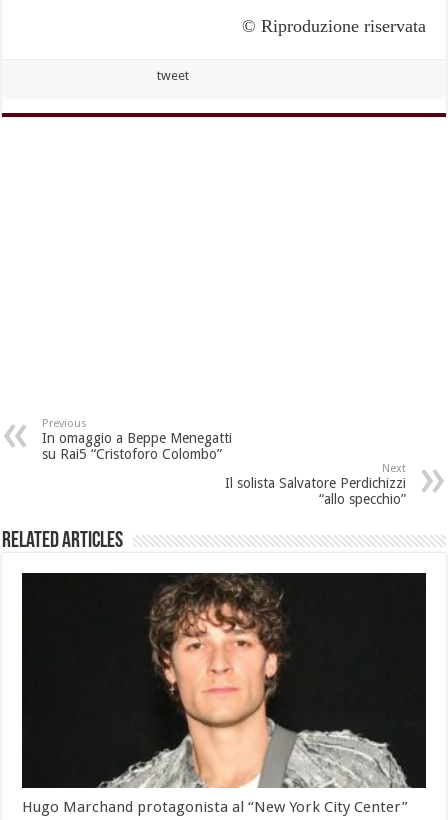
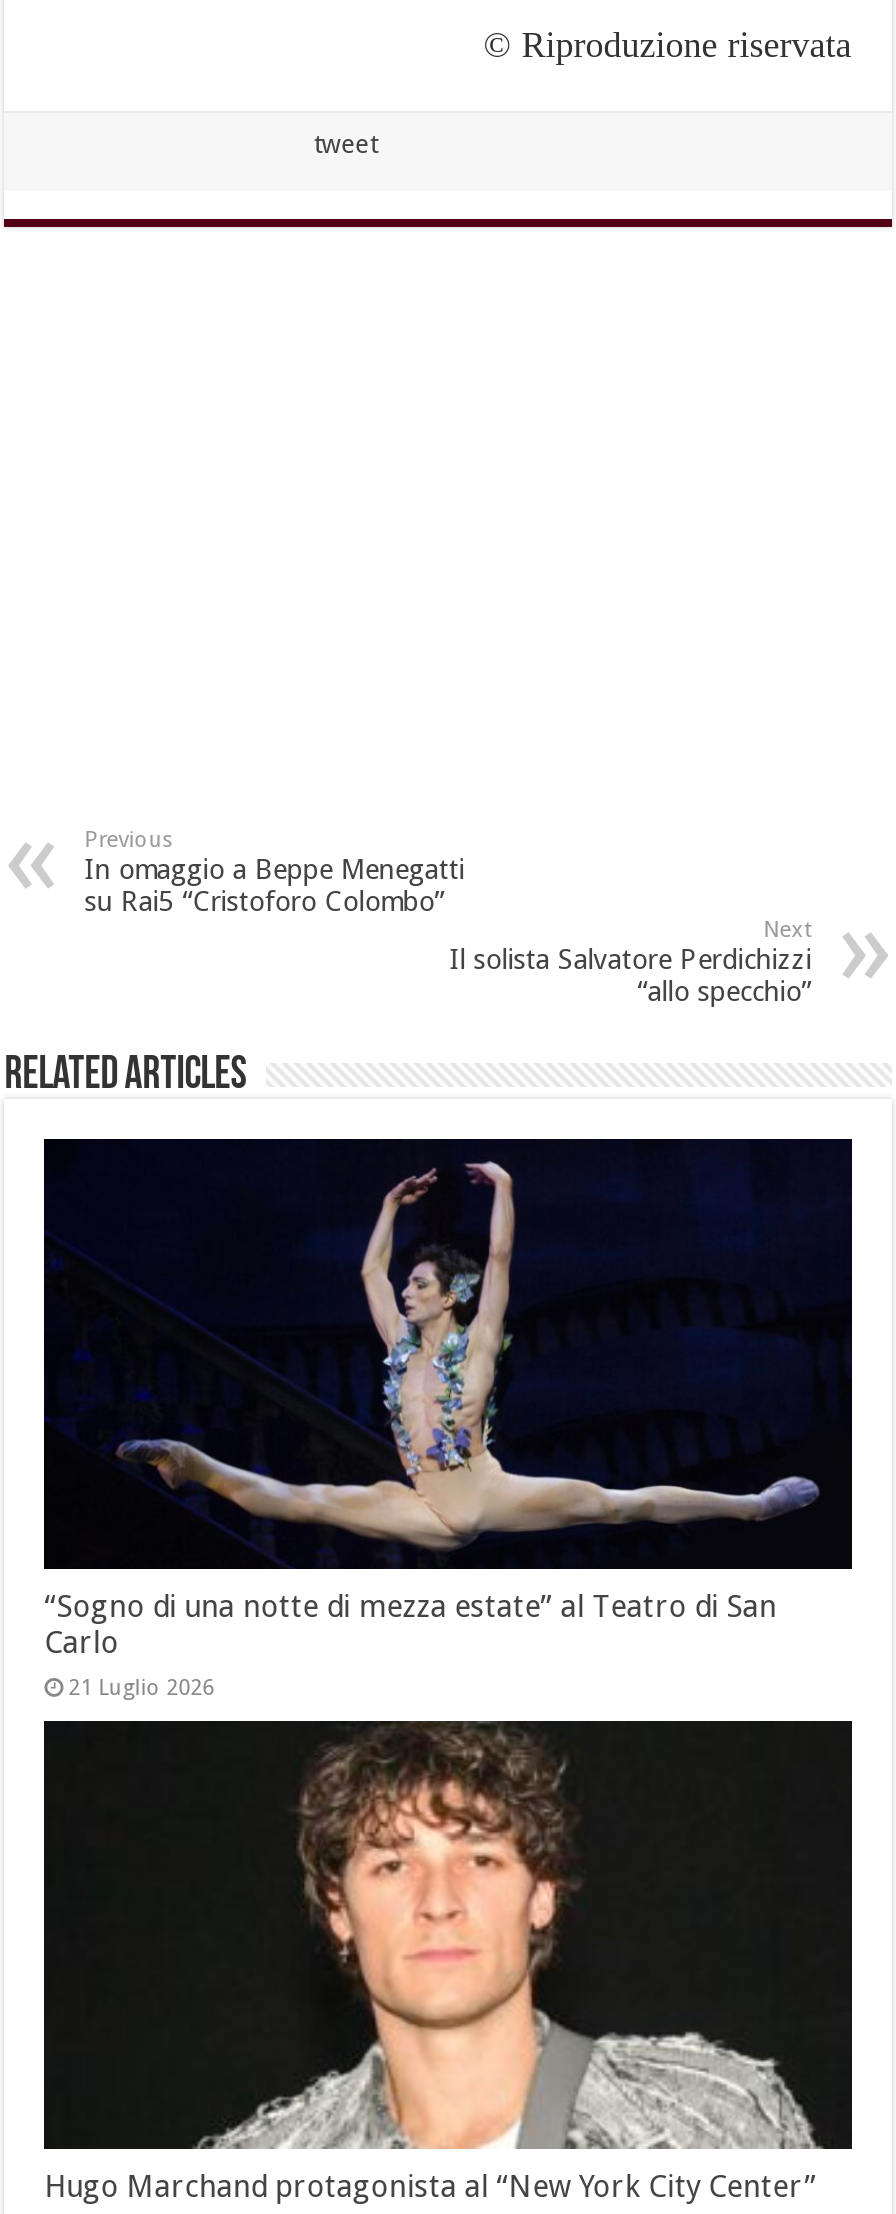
none -> [44,1137,820,1701] [image] | “Sogno di una notte di mezza estate” al Teatro di San | Carlo | 21 Luglio 2026

